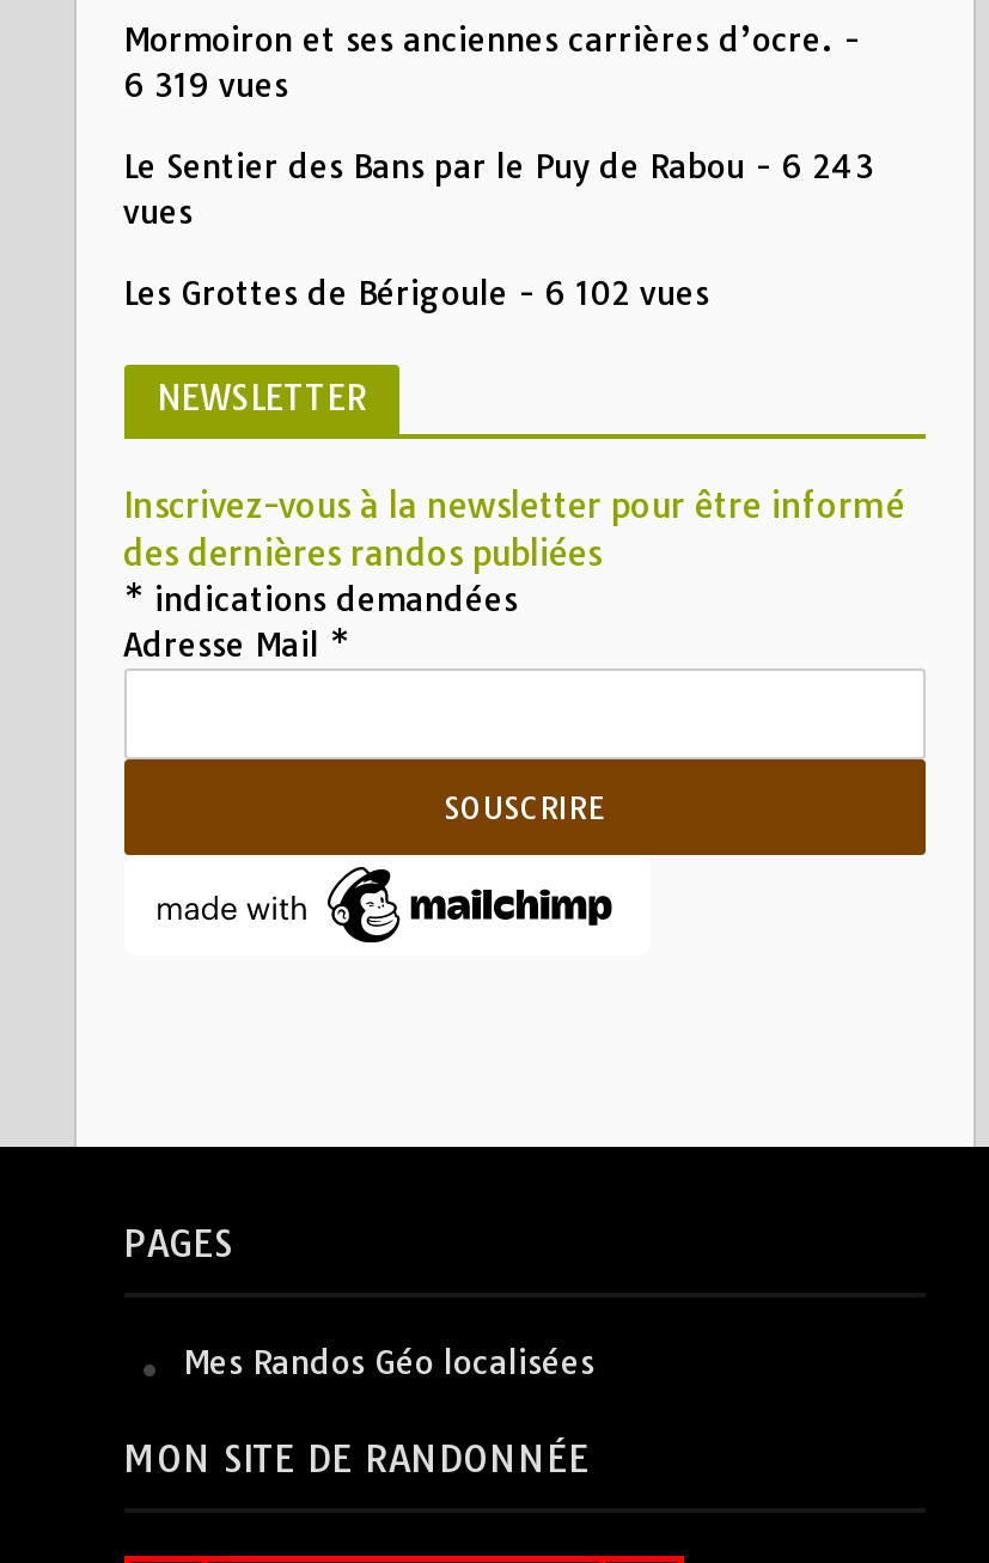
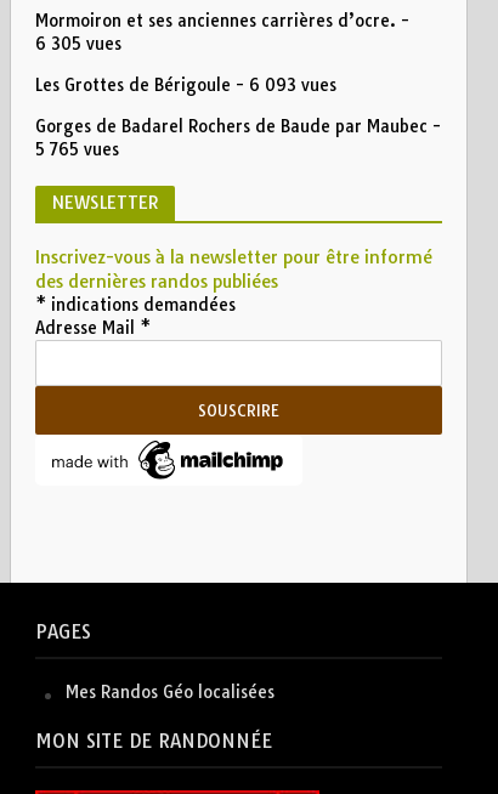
[123,66,288,104] 6 319 vues -> [35,34,121,54] 6 305 vues
[123,147,874,231] Le Sentier des Bans par le Puy de Rabou - 6 243 | vues -> [35,75,336,95] Les Grottes de Bérigoule - 6 093 vues
[123,274,709,312] Les Grottes de Bérigoule - 6 102 vues -> [35,117,440,159] Gorges de Badarel Rochers de Baude par Maubec - | 5 765 vues

